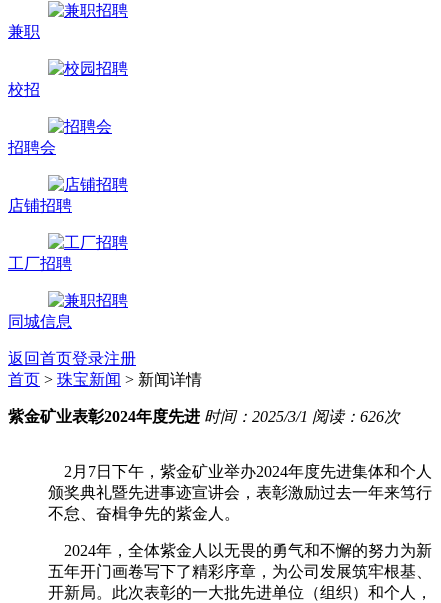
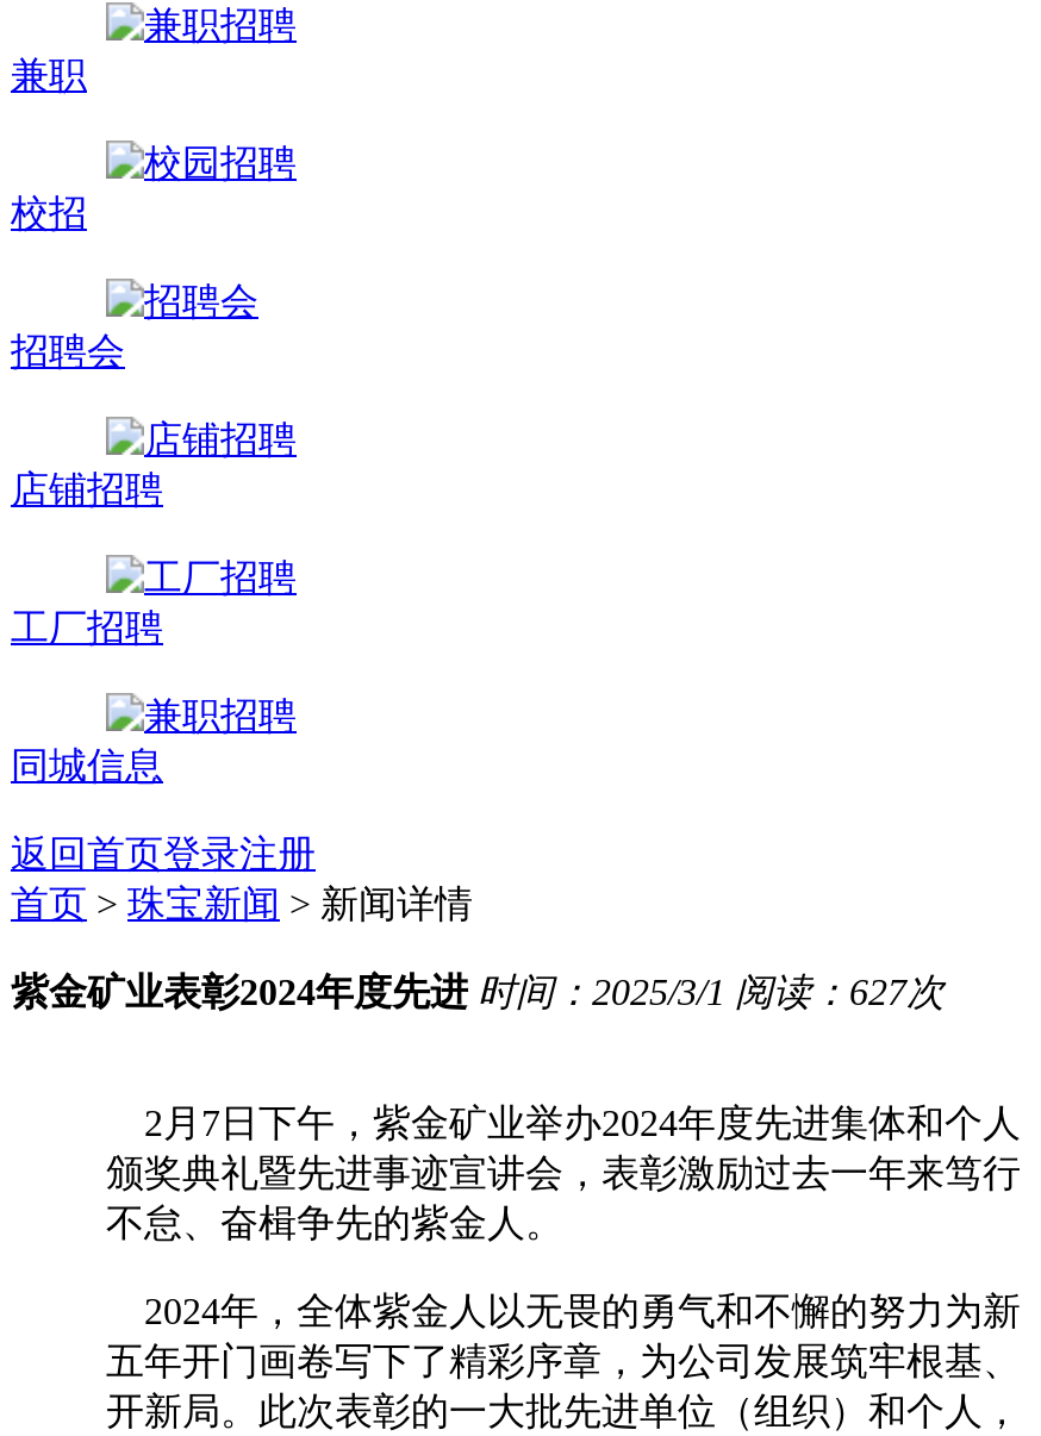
[8,408,400,425] 紫金矿业表彰2024年度先进 时间：2025/3/1 阅读：626次 -> [11,971,945,1012] 紫金矿业表彰2024年度先进 时间：2025/3/1 阅读：627次

